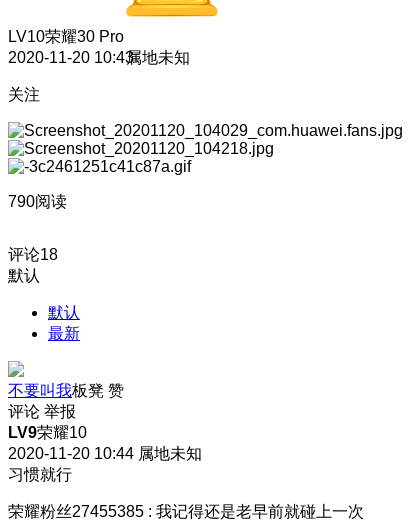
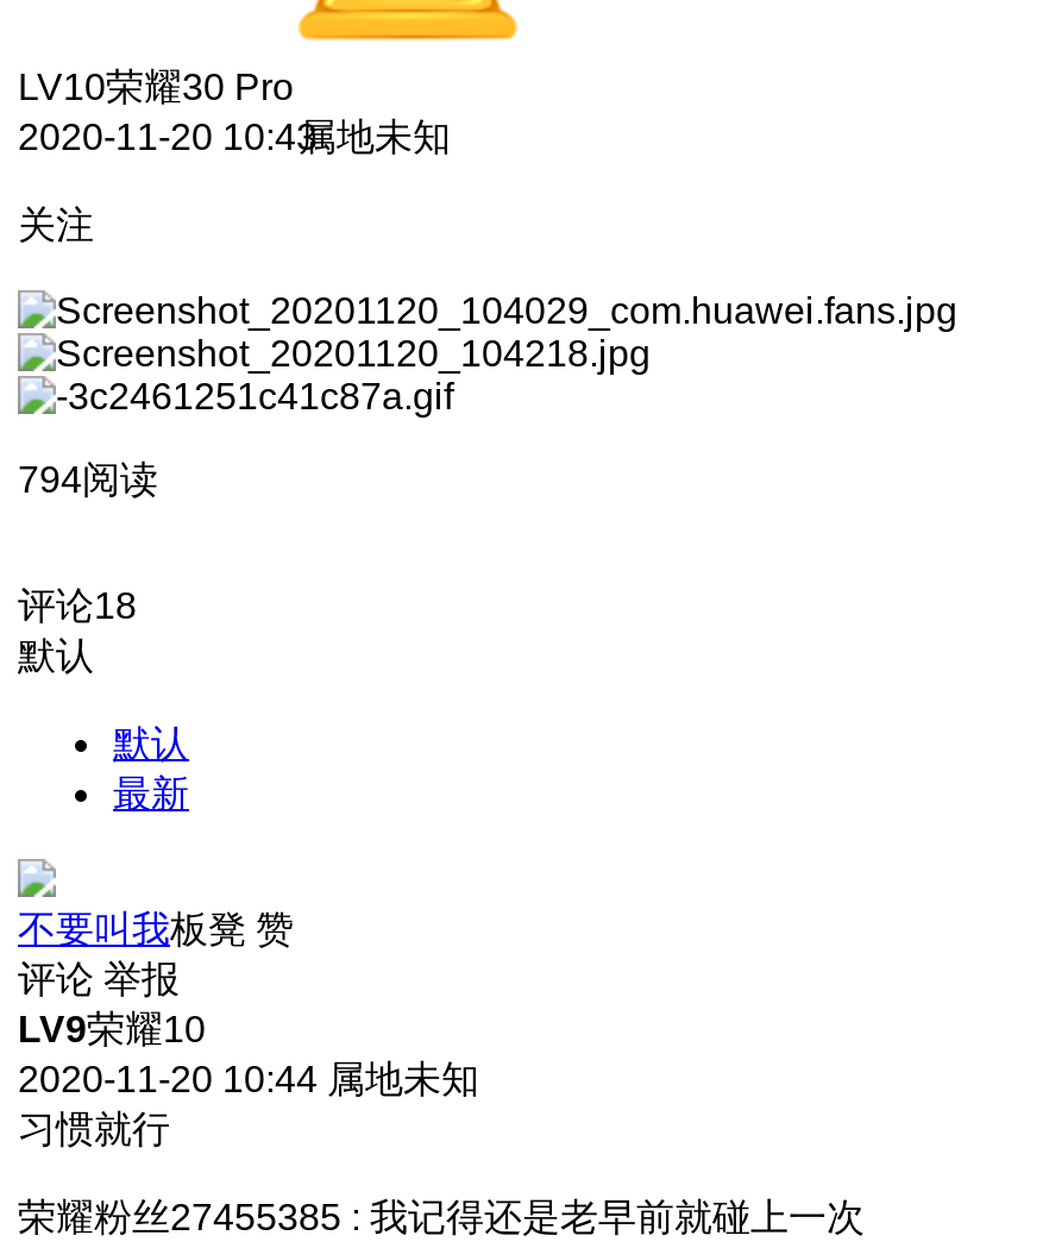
[8,193,67,210] 790阅读 -> [18,459,158,499] 794阅读

